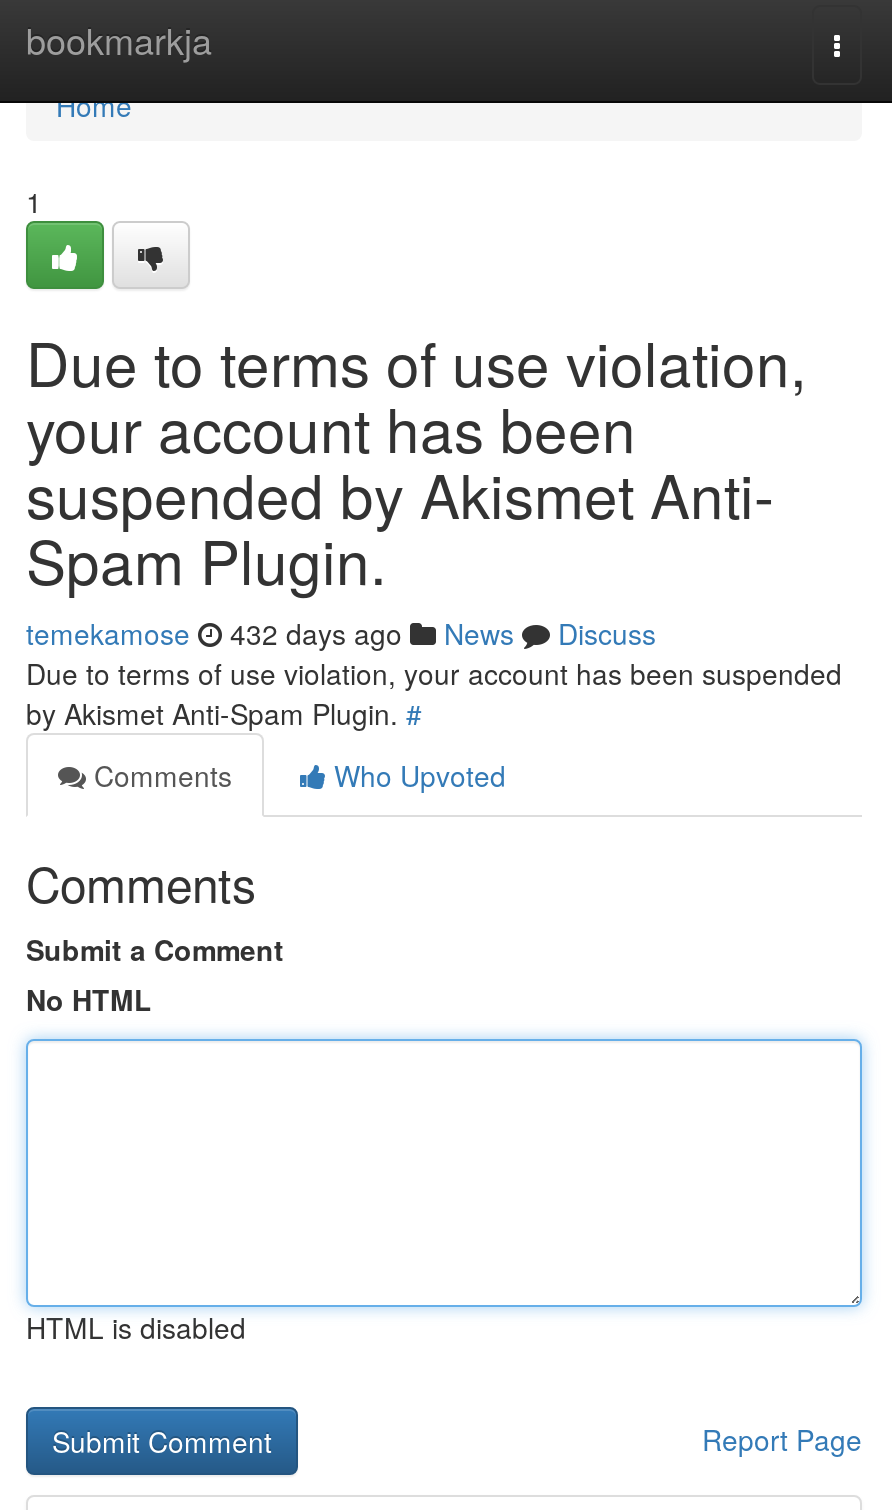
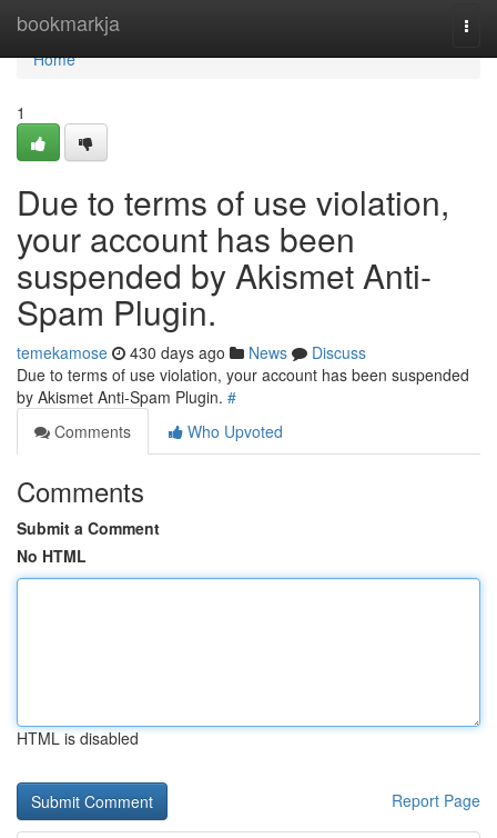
[26,613,656,653] temekamose 432 days ago News Discuss -> [17,341,366,363] temekamose 430 days ago News Discuss

